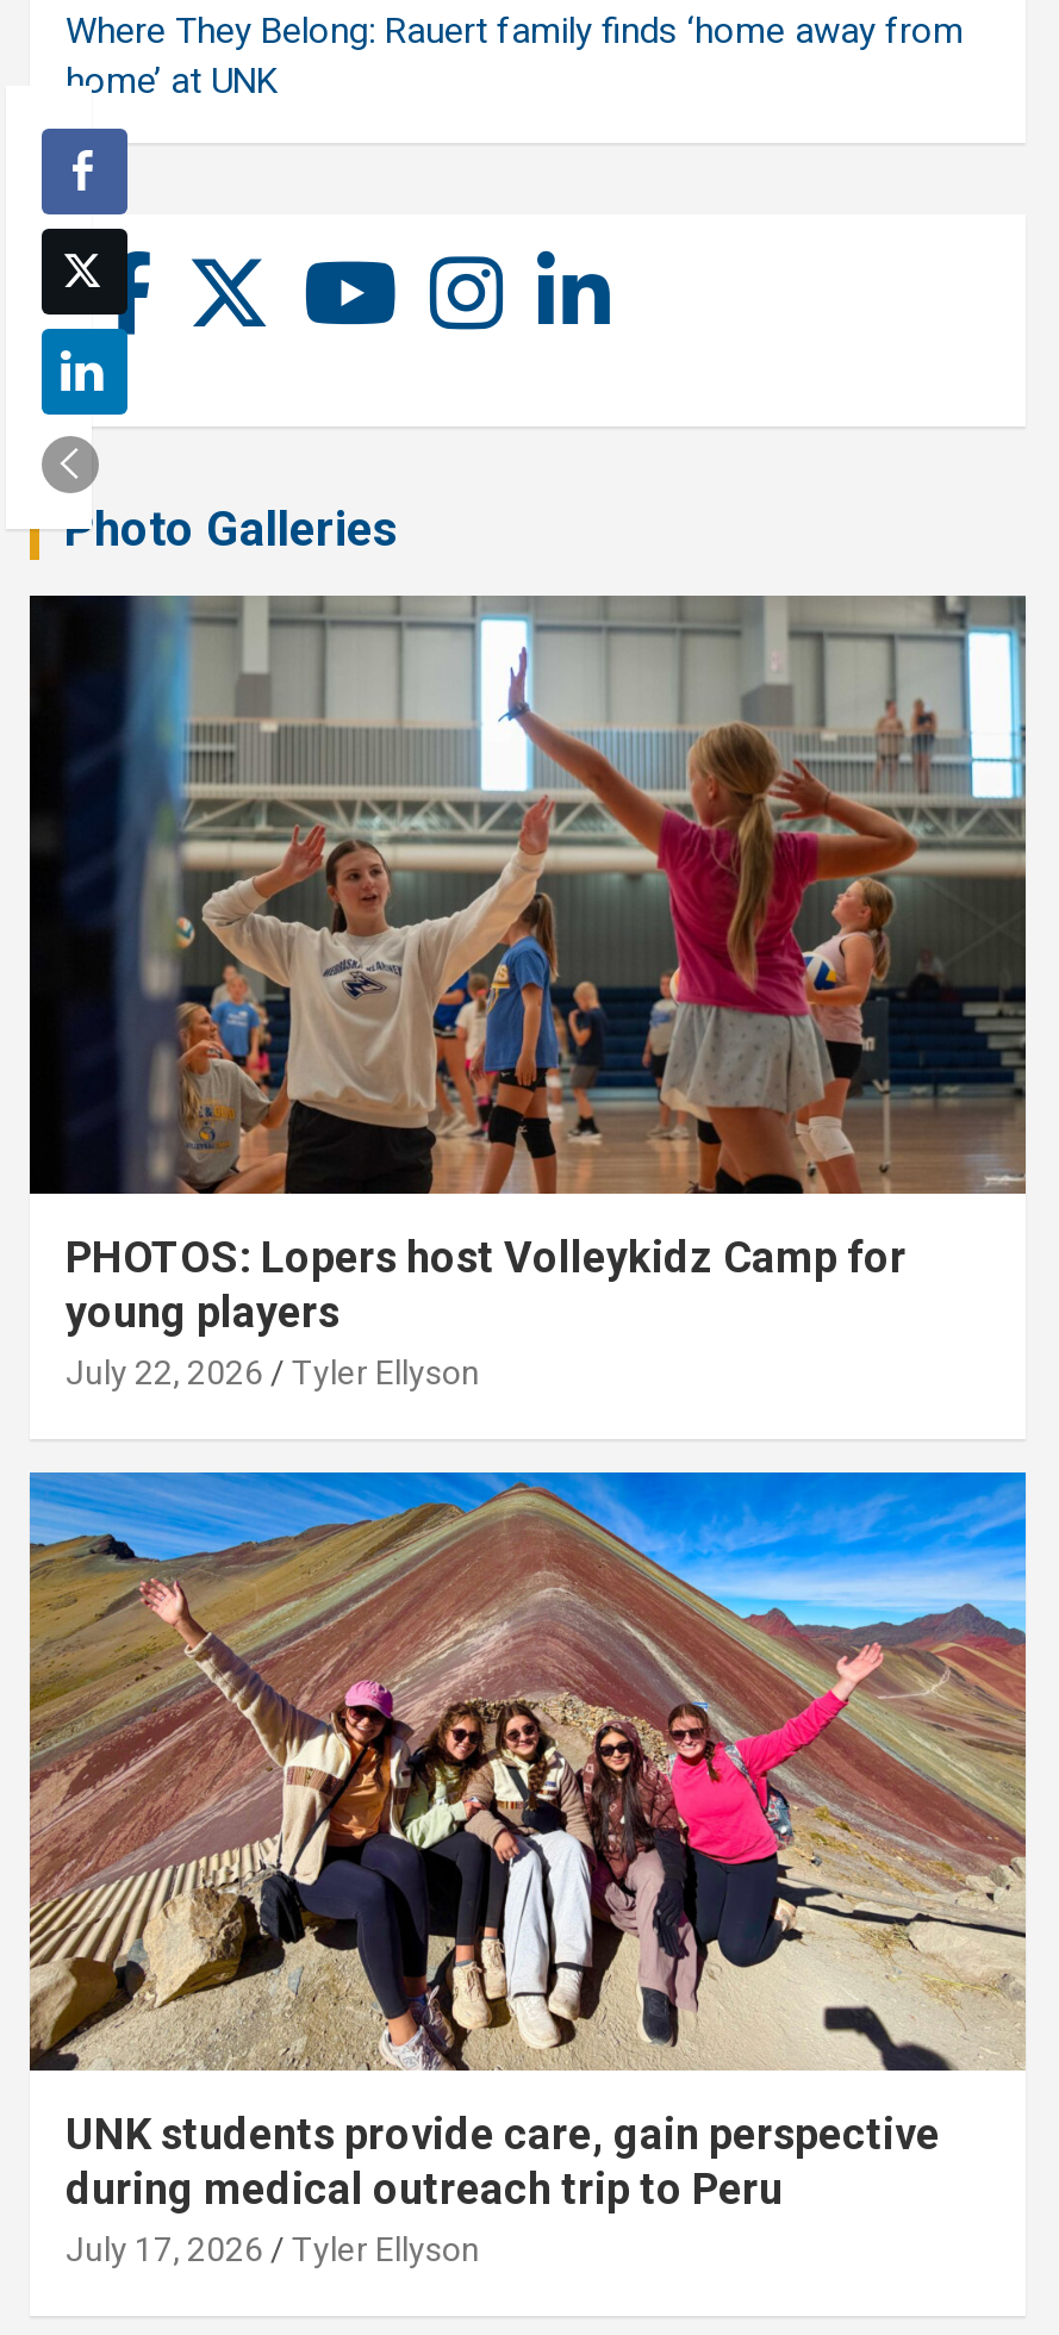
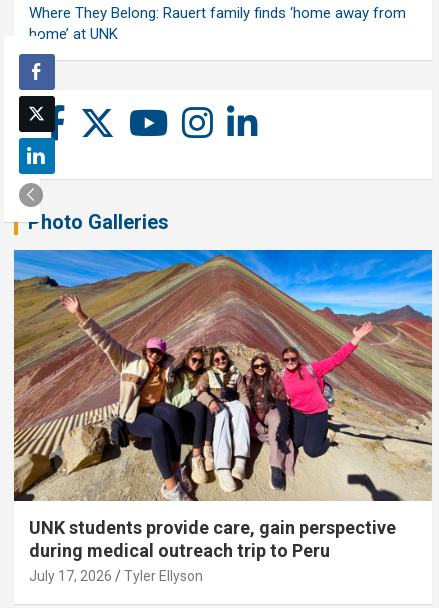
[27,593,1028,1391] [image] | PHOTOS: Lopers host Volleykidz Camp for | young players | July 22, 2026 | Tyler Ellyson -> none

